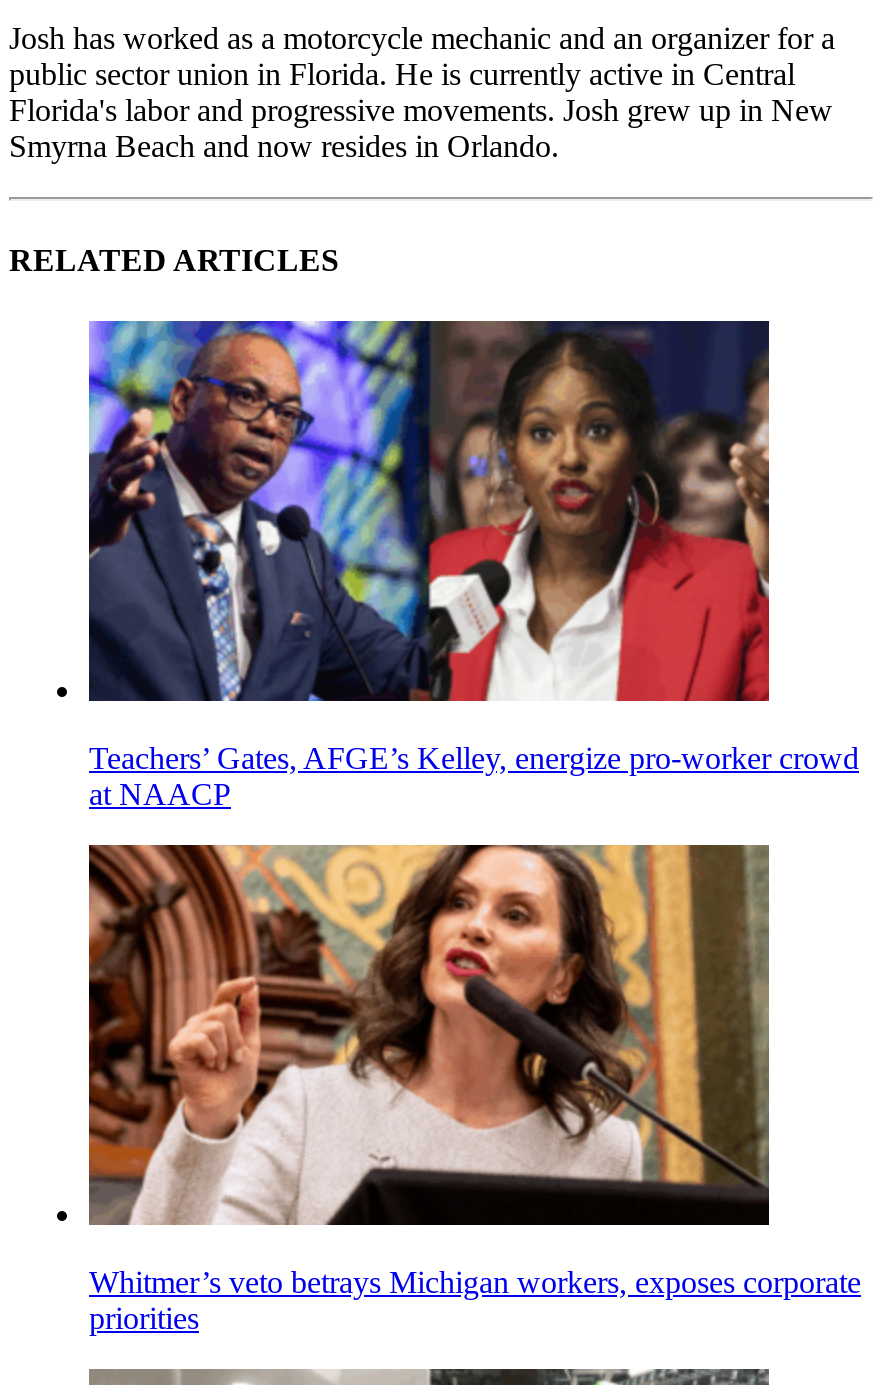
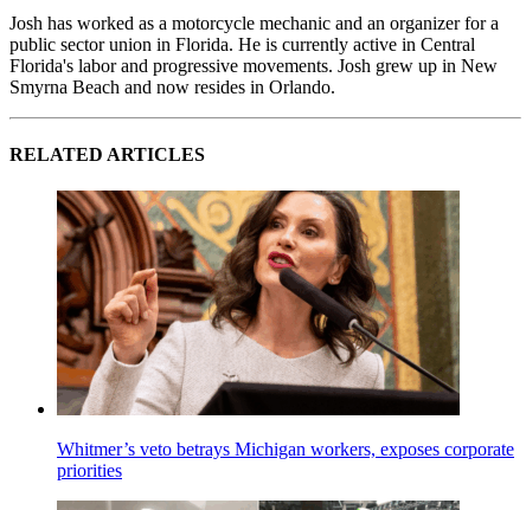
[87,319,859,811] [image] | Teachers’ Gates, AFGE’s Kelley, energize pro-worker crowd | at NAACP -> none

